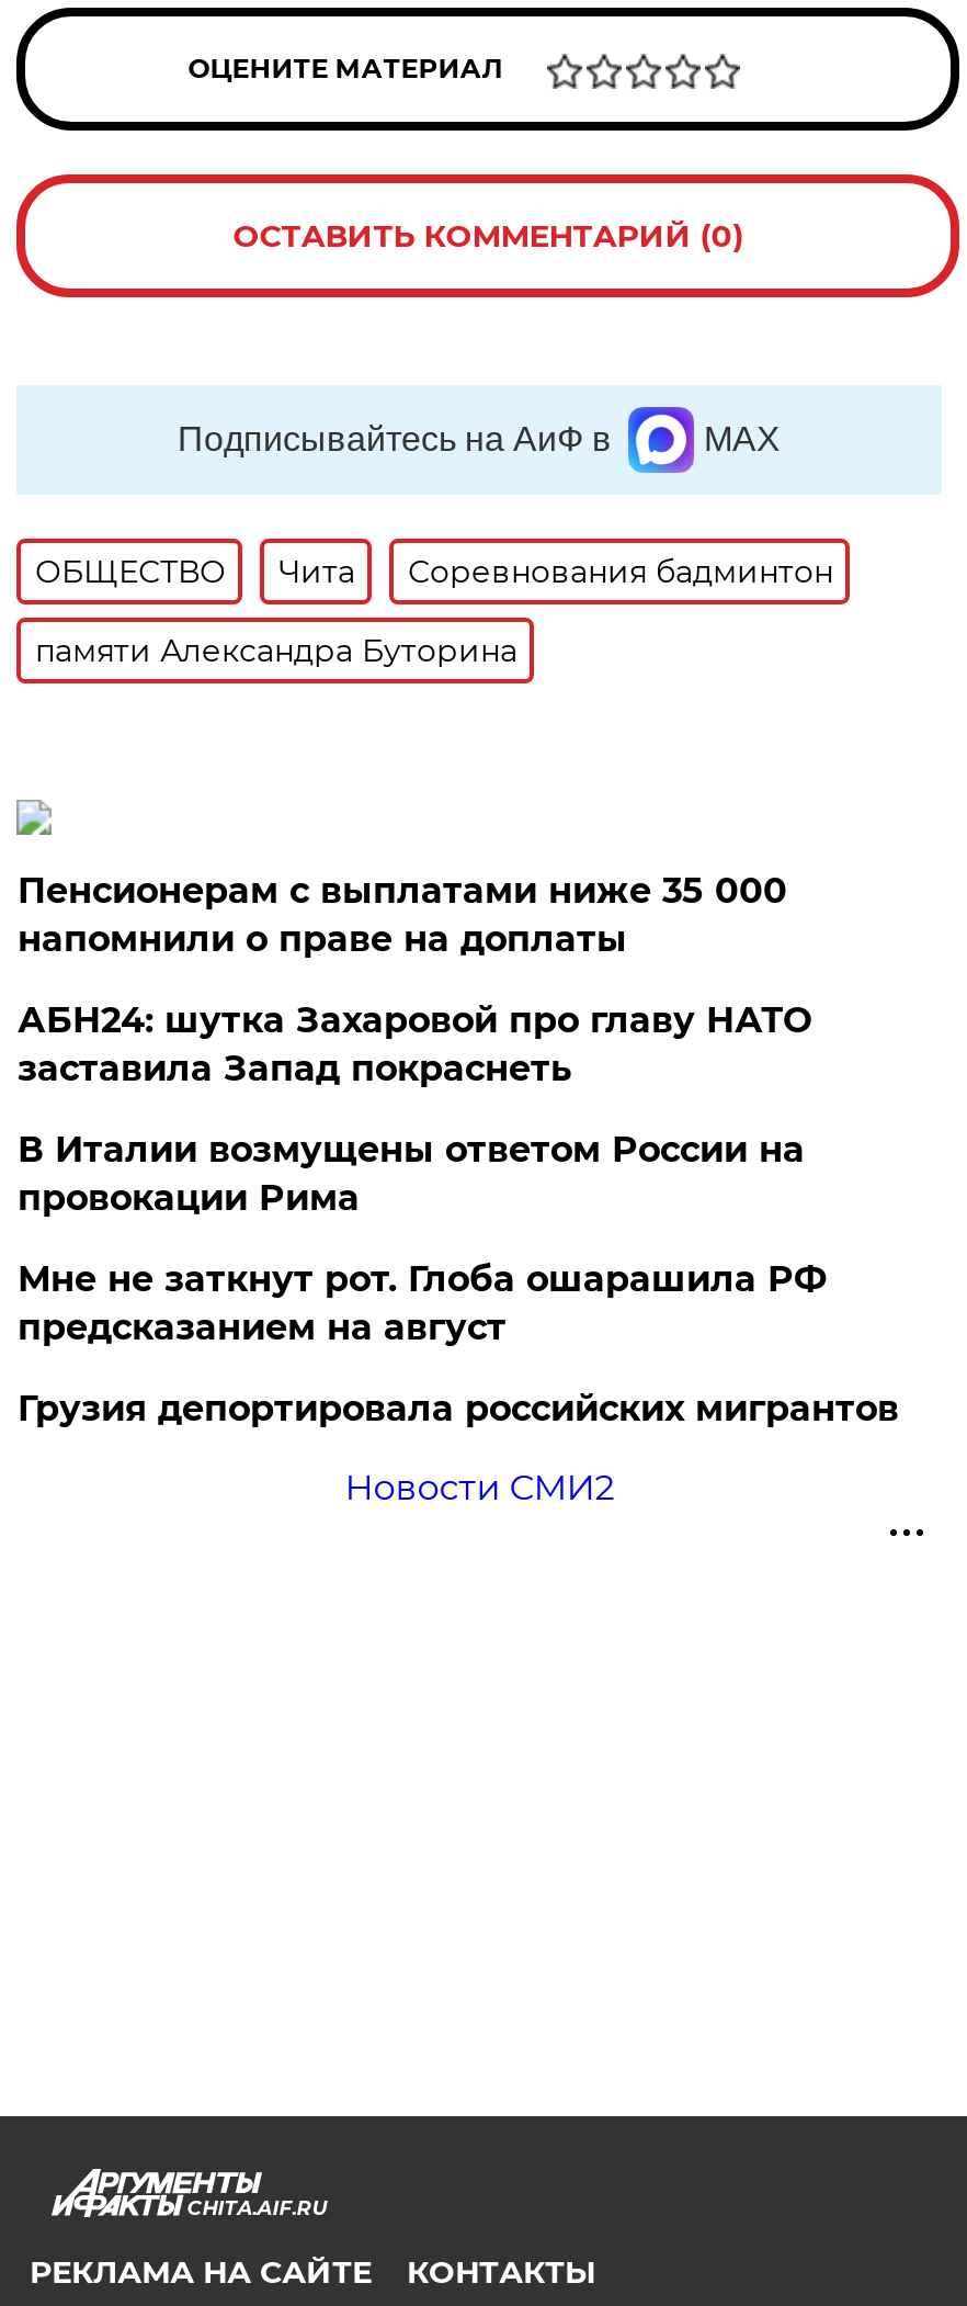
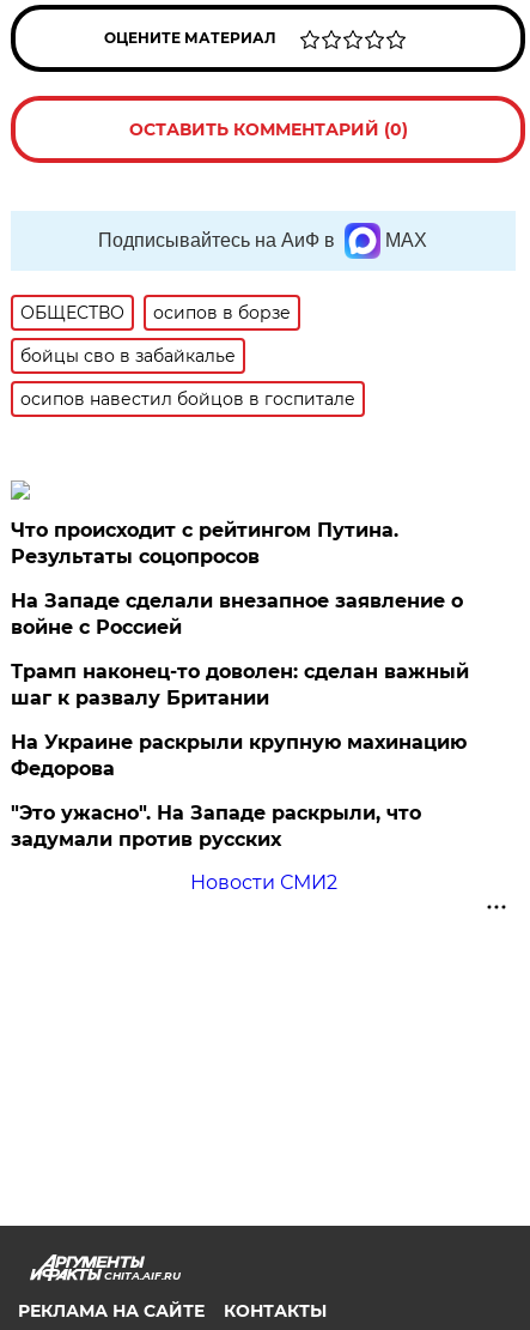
[35,552,833,670] Чита | Соревнования бадминтон | памяти Александра Буторина -> [21,302,356,410] осипов в борзе | бойцы сво в забайкалье | осипов навестил бойцов в госпитале
[17,870,899,1429] Пенсионерам с выплатами ниже 35 000 | напомнили о праве на доплаты | АБН24: шутка Захаровой про главу НАТО | заставила Запад покраснеть | В Италии возмущены ответом России на | провокации Рима | Мне не заткнут рот. Глоба ошарашила РФ | предсказанием на август | Грузия депортировала российских мигрантов -> [11,519,469,851] Что происходит с рейтингом Путина. | Результаты соцопросов | На Западе сделали внезапное заявление о | войне с Россией | Трамп наконец-то доволен: сделан важный | шаг к развалу Британии | На Украине раскрыли крупную махинацию | Федорова | "Это ужасно". На Западе раскрыли, что | задумали против русских

